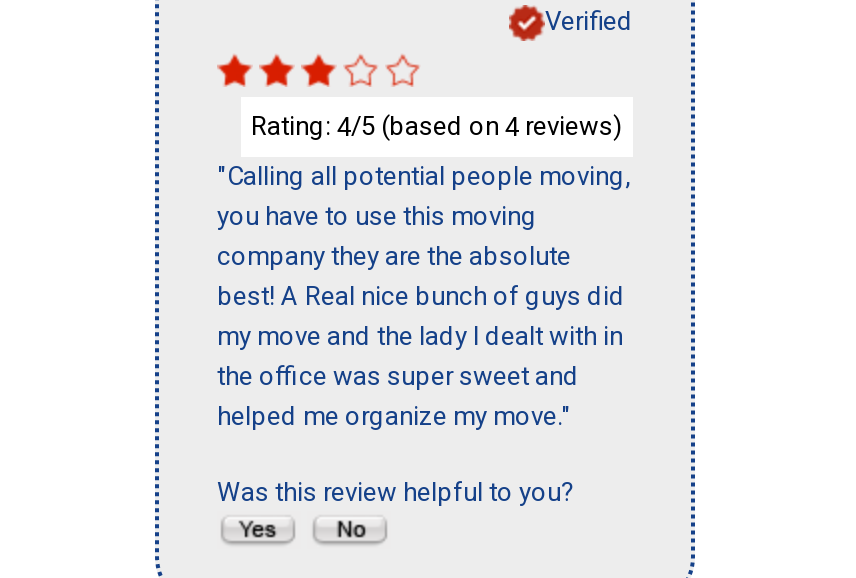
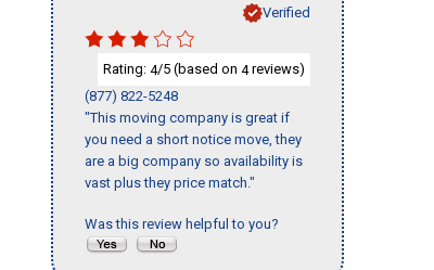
[217,162,631,432] "Calling all potential people moving, | you have to use this moving | company they are the absolute | best! A Real nice bunch of guys did | my move and the lady I dealt with in | the office was super sweet and | helped me organize my move." -> [85,88,303,191] (877) 822-5248 | "This moving company is great if | you need a short notice move, they | are a big company so availability is | vast plus they price match."

